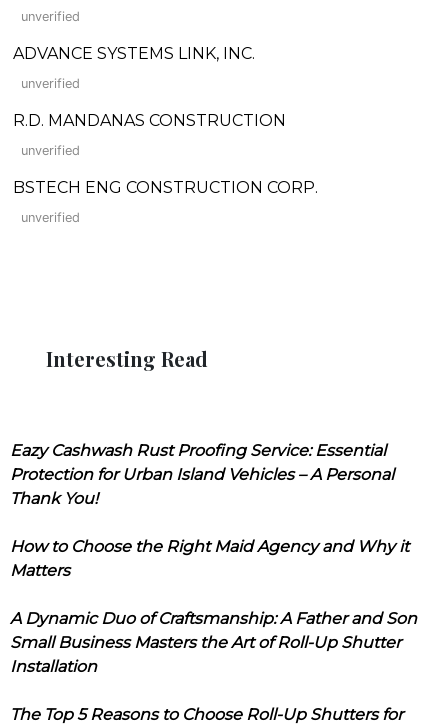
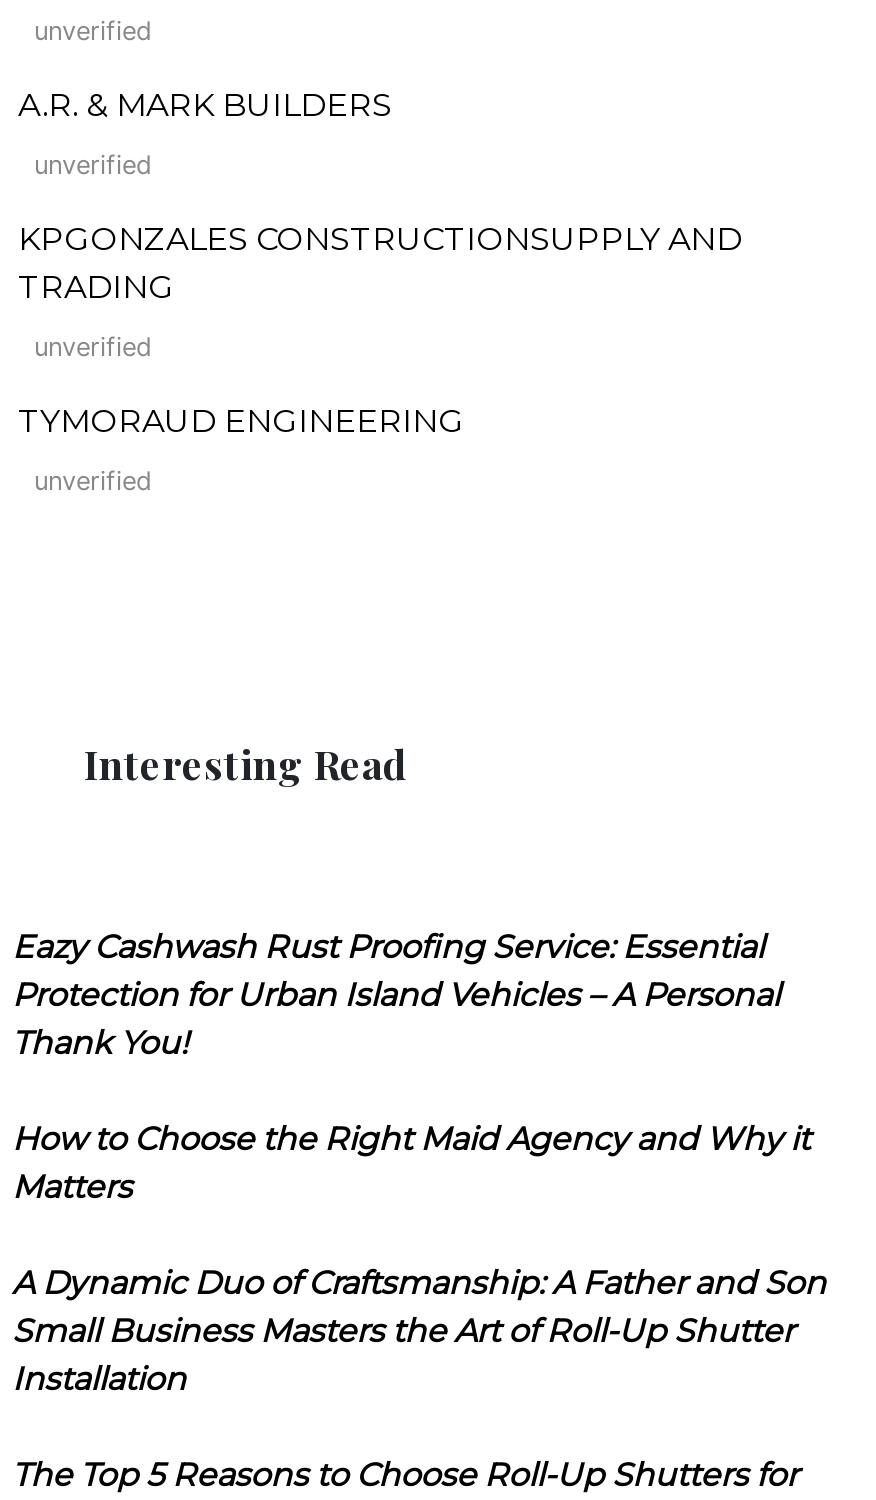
[13,44,255,63] ADVANCE SYSTEMS LINK, INC. -> [18,86,392,124] A.R. & MARK BUILDERS
[13,111,286,130] R.D. MANDANAS CONSTRUCTION -> [18,220,742,306] KPGONZALES CONSTRUCTIONSUPPLY AND | TRADING
[13,178,318,197] BSTECH ENG CONSTRUCTION CORP. -> [18,402,464,440] TYMORAUD ENGINEERING

